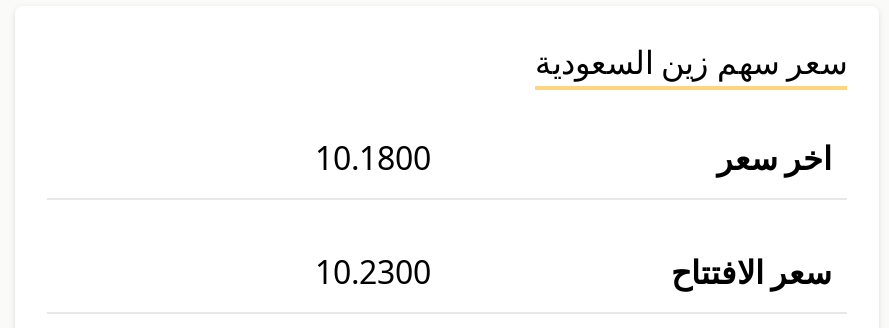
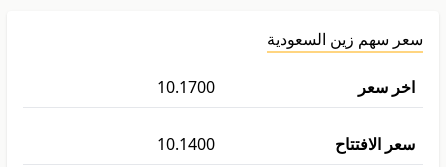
[315,136,431,180] 10.1800 -> [157,76,215,98] 10.1700
[315,250,431,294] 10.2300 -> [157,133,215,155] 10.1400

